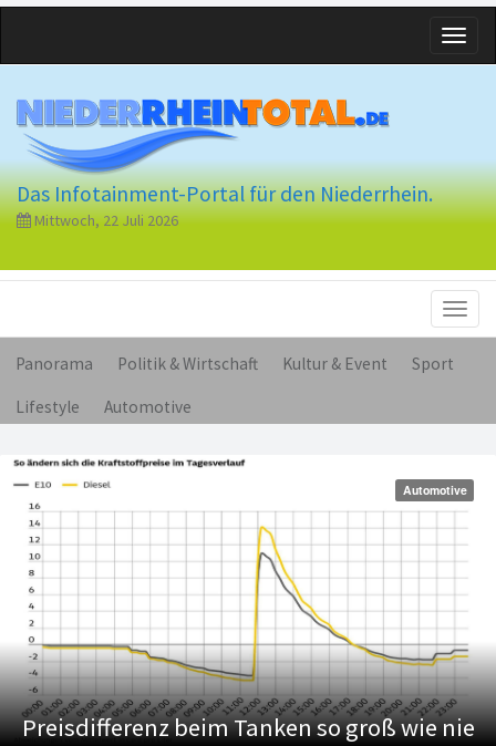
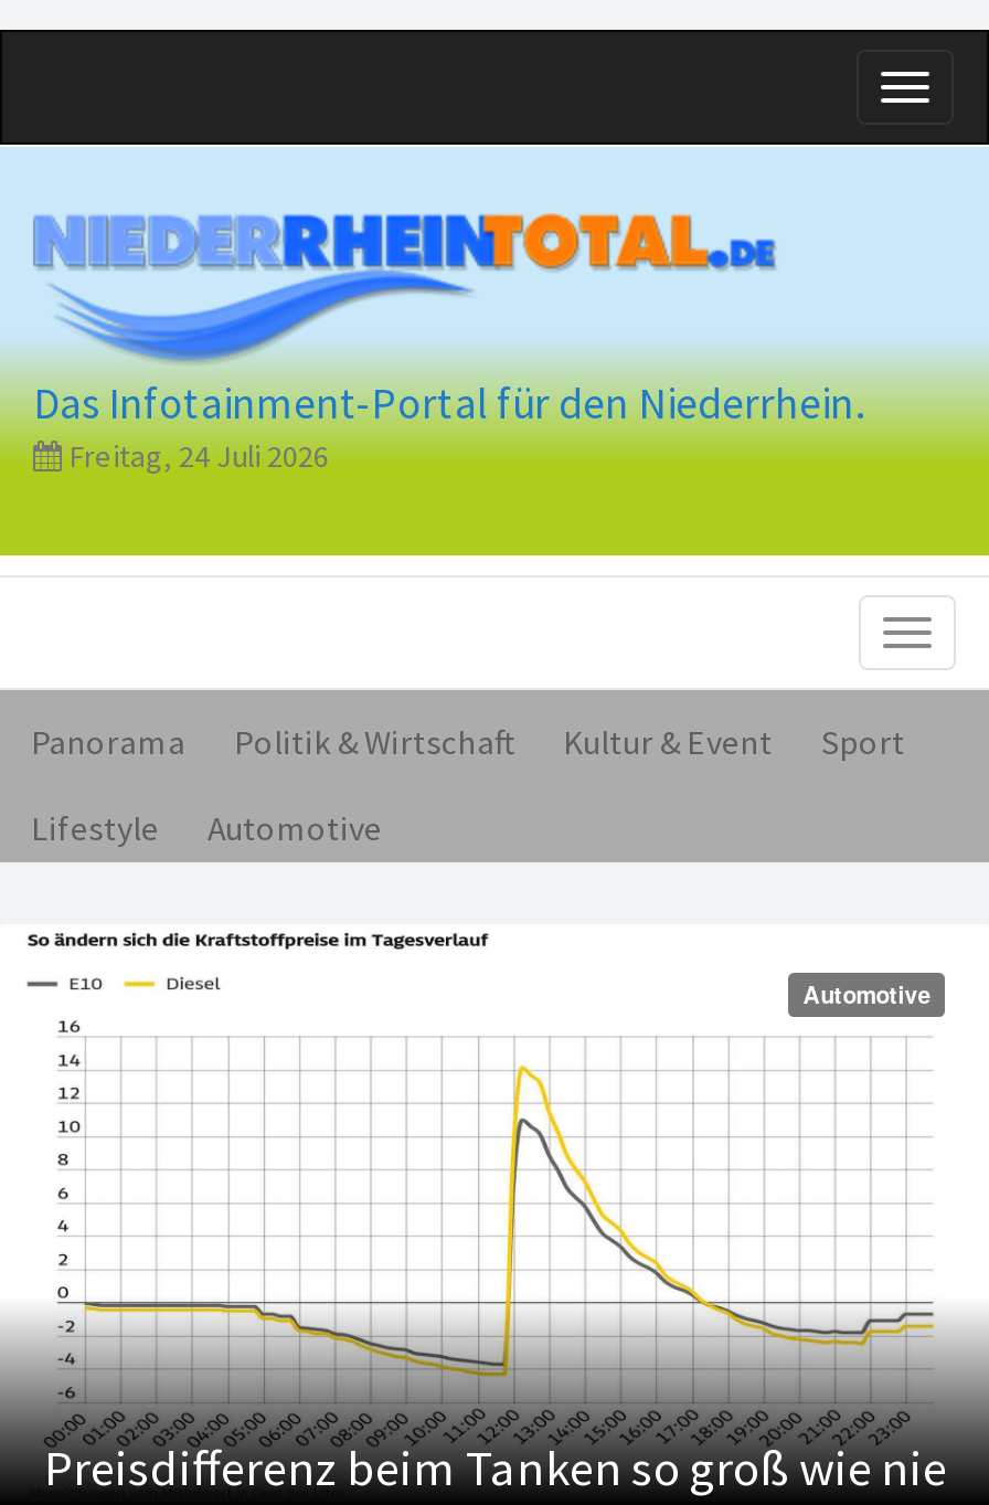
[31,210,178,230] Mittwoch, 22 Juli 2026 -> [62,436,329,475] Freitag, 24 Juli 2026

